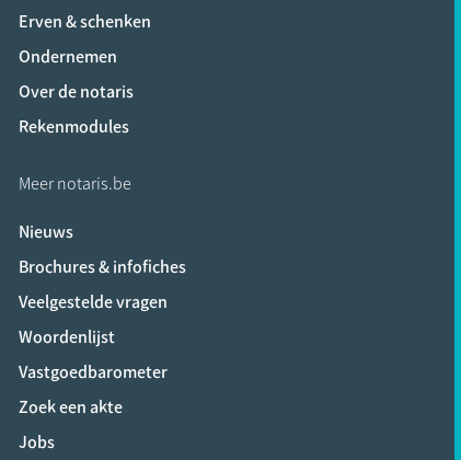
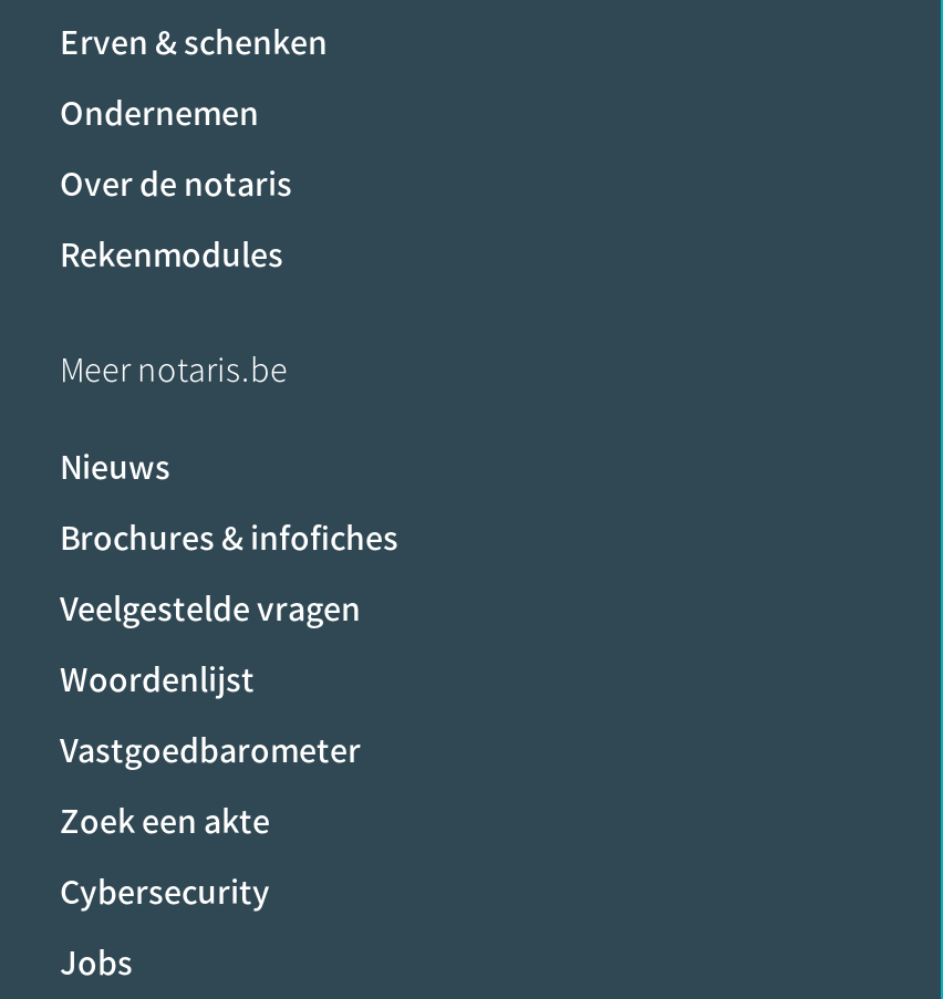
none -> [60,871,270,913] Cybersecurity

